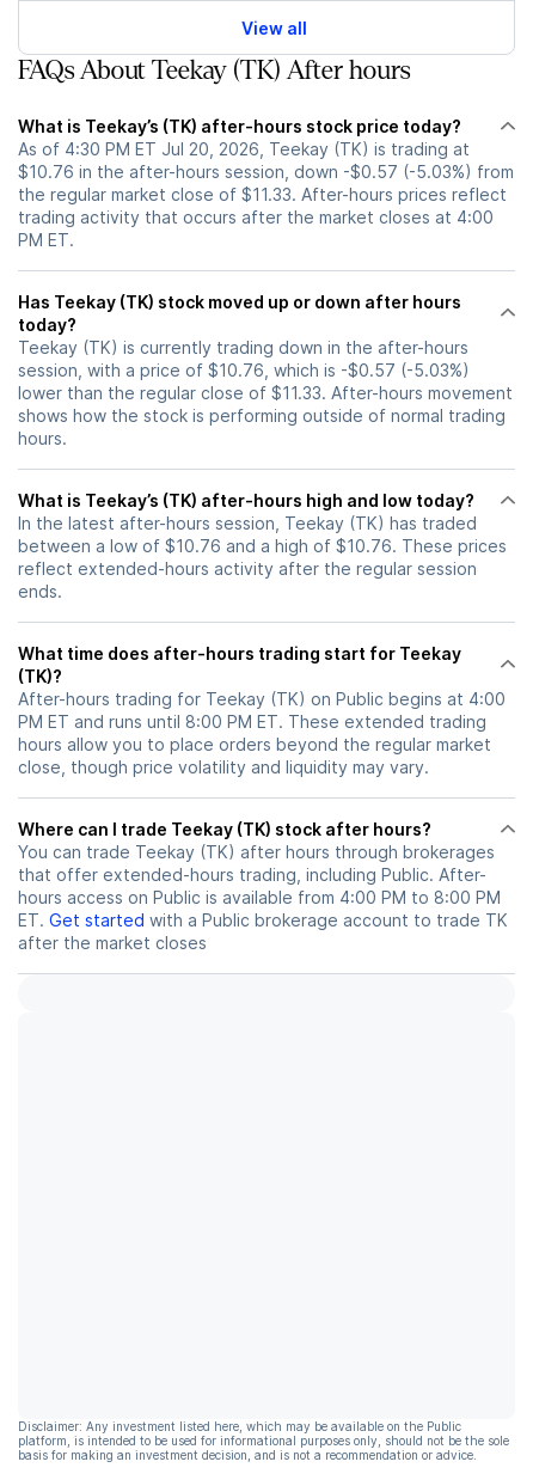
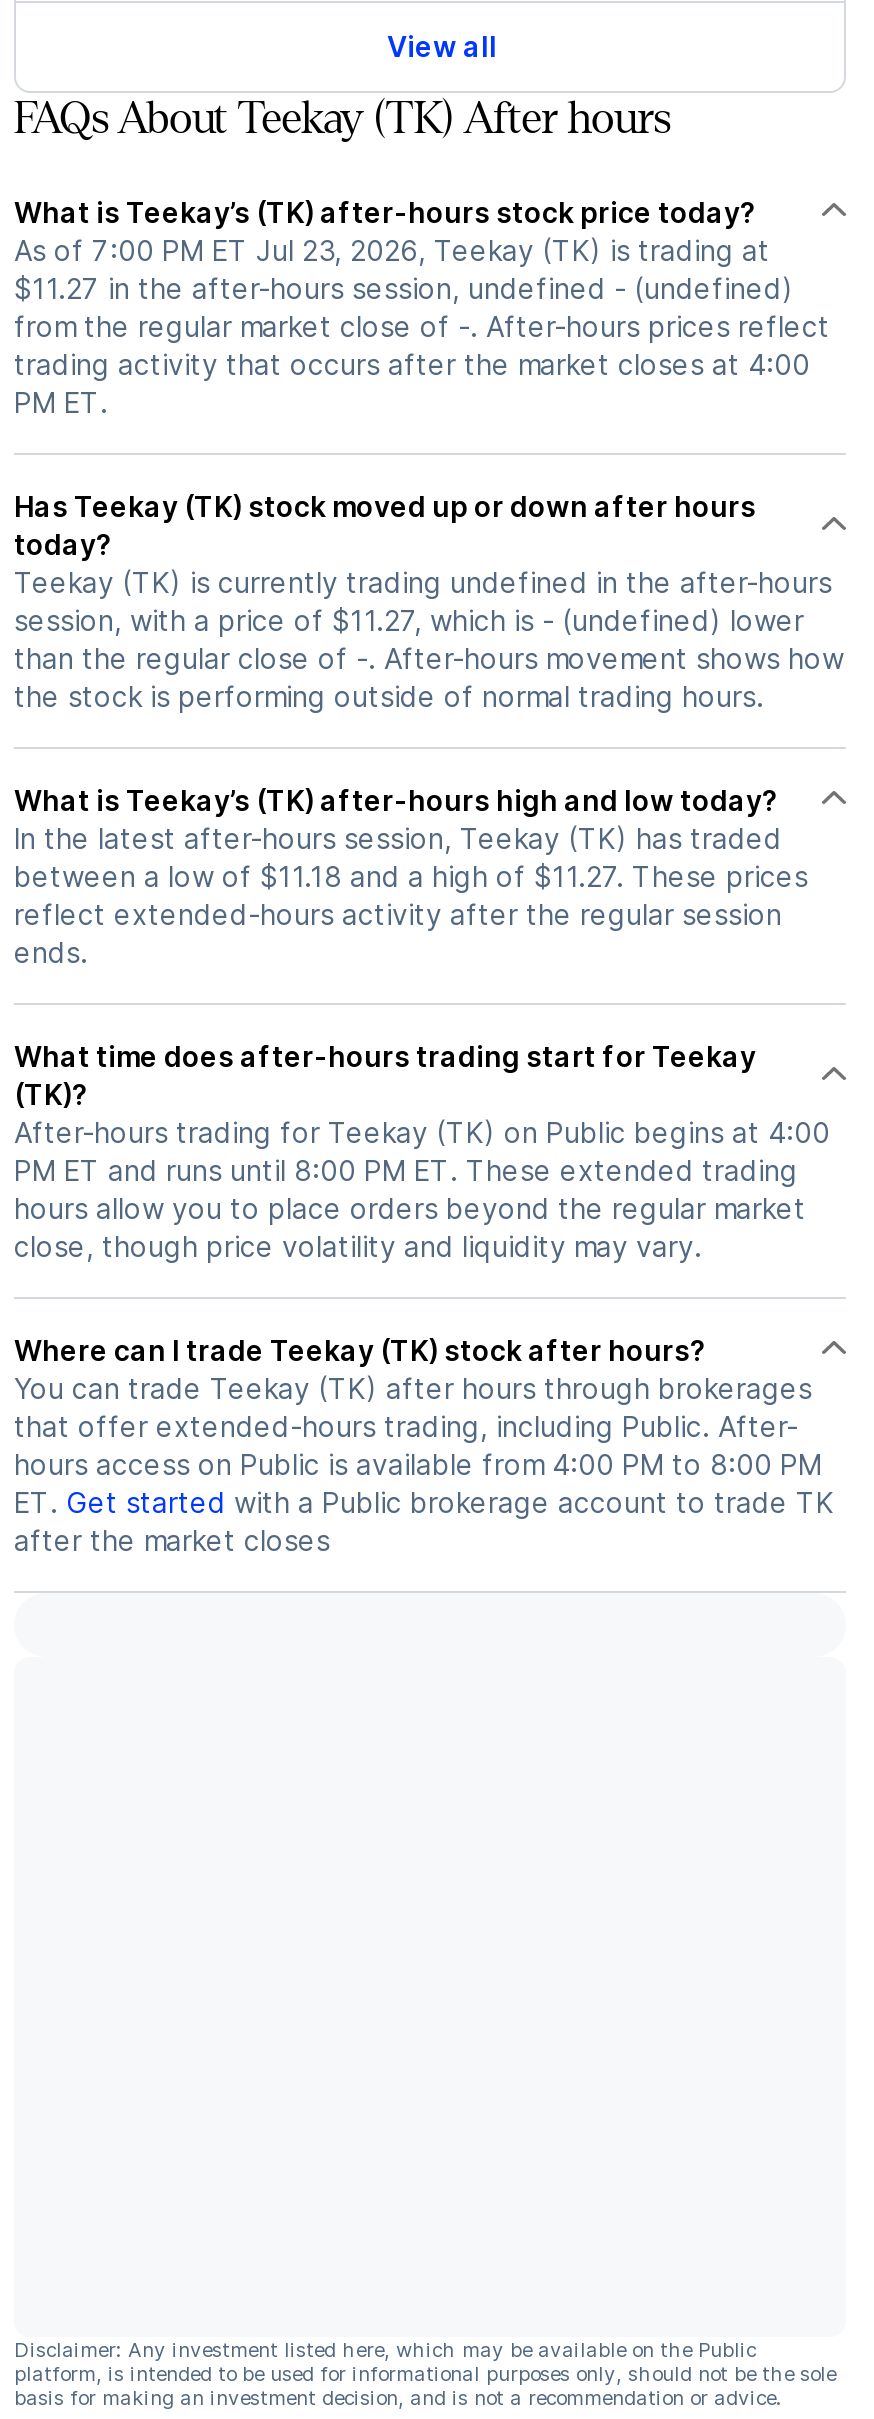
[18,139,514,204] As of 4:30 PM ET Jul 20, 2026, Teekay (TK) is trading at | $10.76 in the after-hours session, down -$0.57 (-5.03%) from | the regular market close of $11.33. After-hours prices reflect -> [14,232,830,342] As of 7:00 PM ET Jul 23, 2026, Teekay (TK) is trading at | $11.27 in the after-hours session, undefined - (undefined) | from the regular market close of -. After-hours prices reflect
[18,337,513,448] Teekay (TK) is currently trading down in the after-hours | session, with a price of $10.76, which is -$0.57 (-5.03%) | lower than the regular close of $11.33. After-hours movement | shows how the stock is performing outside of normal trading | hours. -> [14,564,844,712] Teekay (TK) is currently trading undefined in the after-hours | session, with a price of $11.27, which is - (undefined) lower | than the regular close of -. After-hours movement shows how | the stock is performing outside of normal trading hours.
[18,536,507,556] between a low of $10.76 and a high of $10.76. These prices -> [14,858,808,892] between a low of $11.18 and a high of $11.27. These prices

